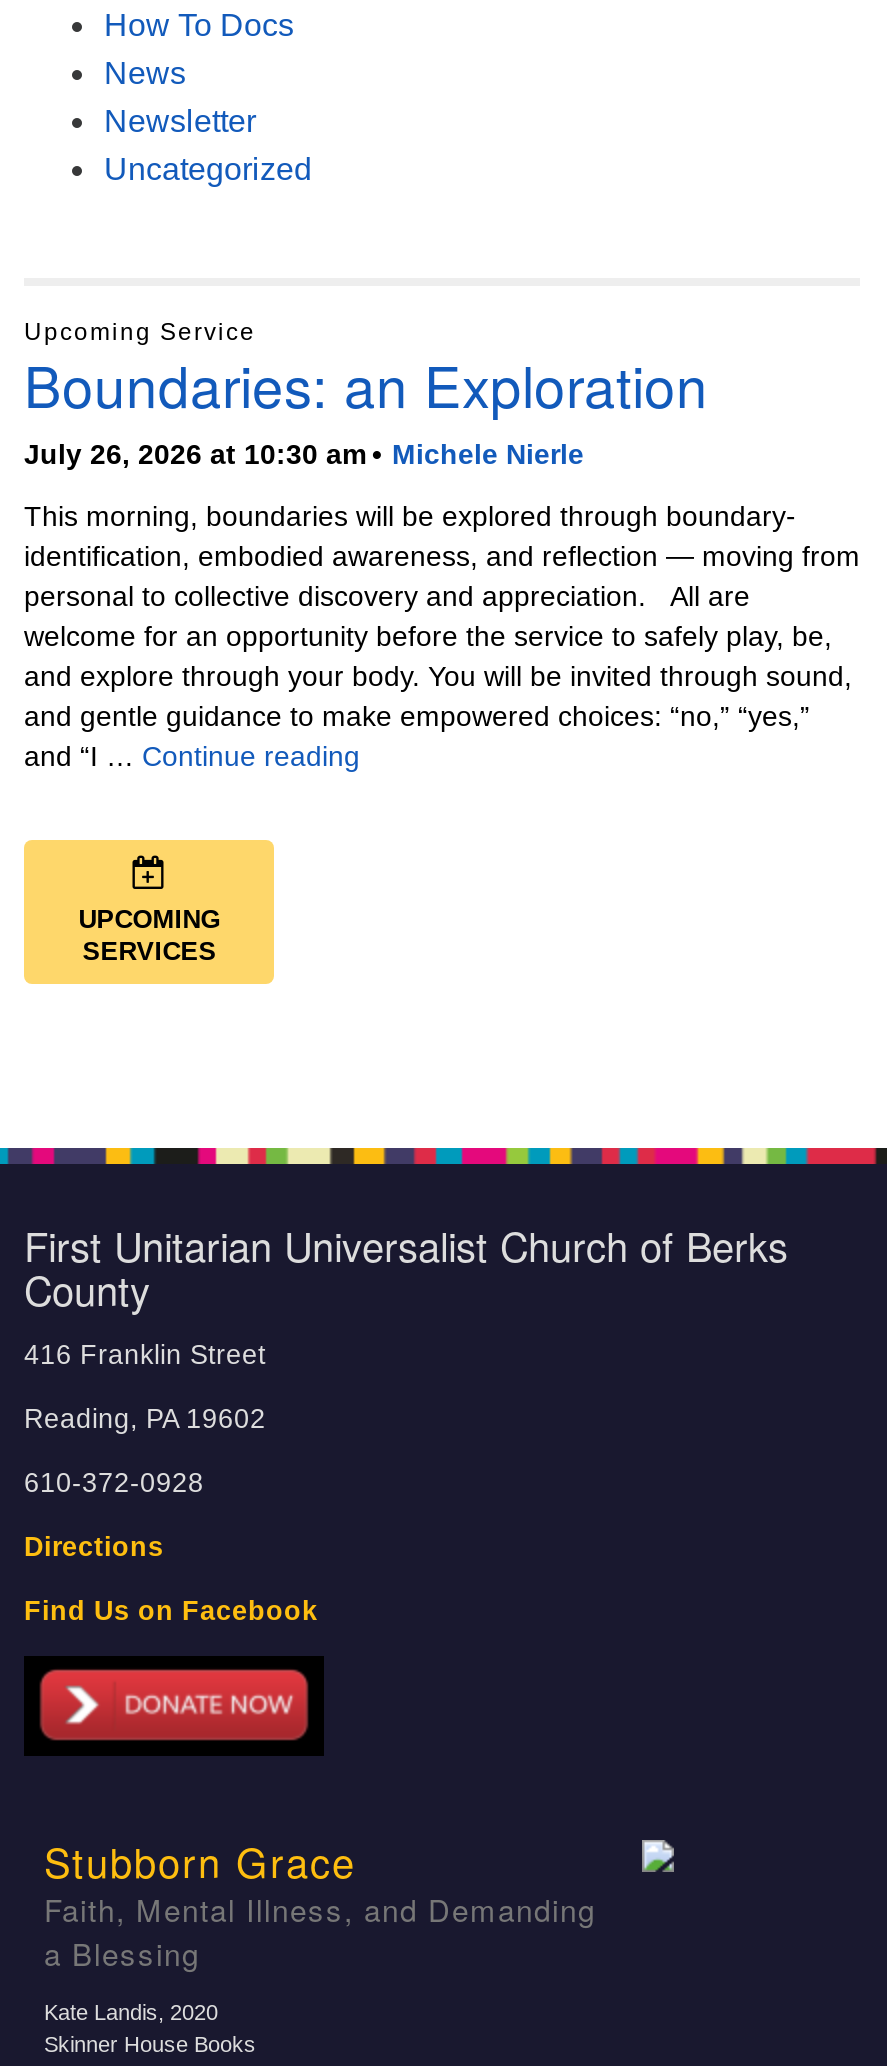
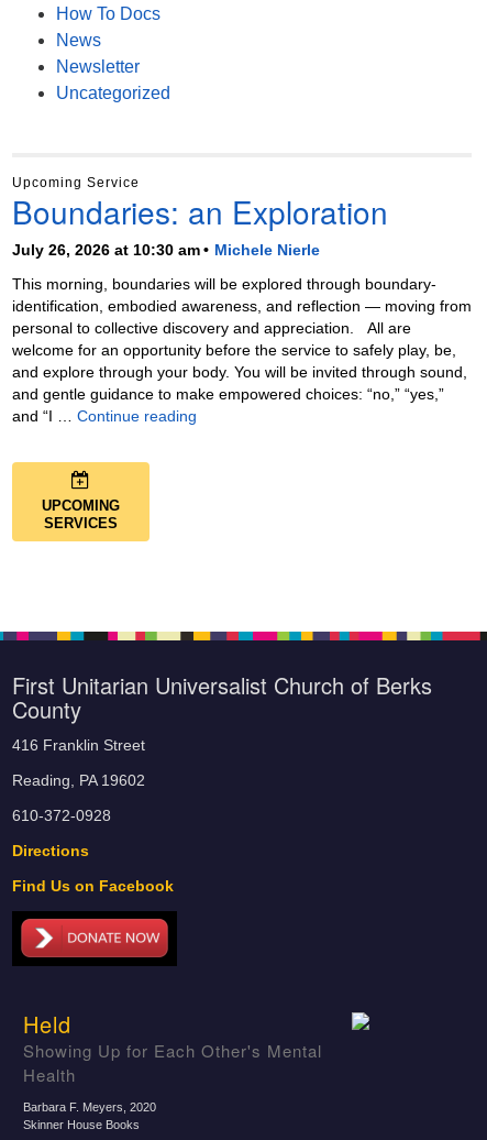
[44,1832,596,1974] Stubborn Grace | Faith, Mental Illness, and Demanding | a Blessing -> [23,1008,322,1086] Held | Showing Up for Each Other's Mental | Health
[44,2000,218,2024] Kate Landis, 2020 -> [23,1100,156,1114] Barbara F. Meyers, 2020

